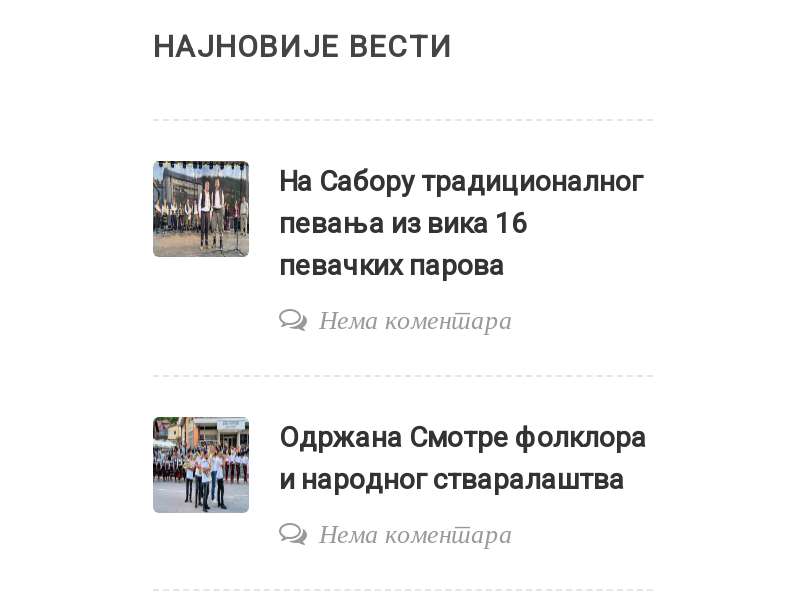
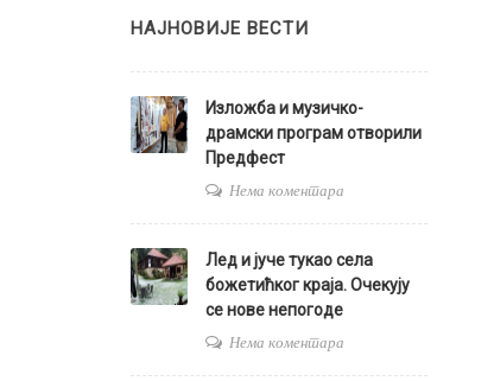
[153,159,643,282] [image] | На Сабору традиционалног | певања из вика 16 | певачких парова -> [131,95,422,168] [image] | Изложба и музичко- | драмски програм отворили | Предфест
[151,415,647,513] [image] | Одржана Смотре фолклора | и народног стваралаштва -> [131,248,410,320] [image] | Лед и јуче тукао села | божетићког краја. Очекују | се нове непогоде

